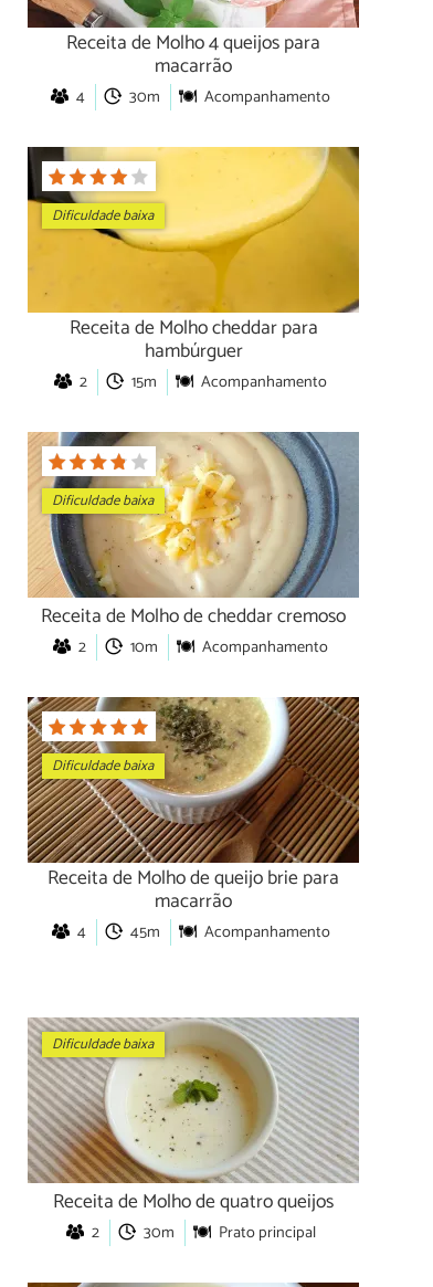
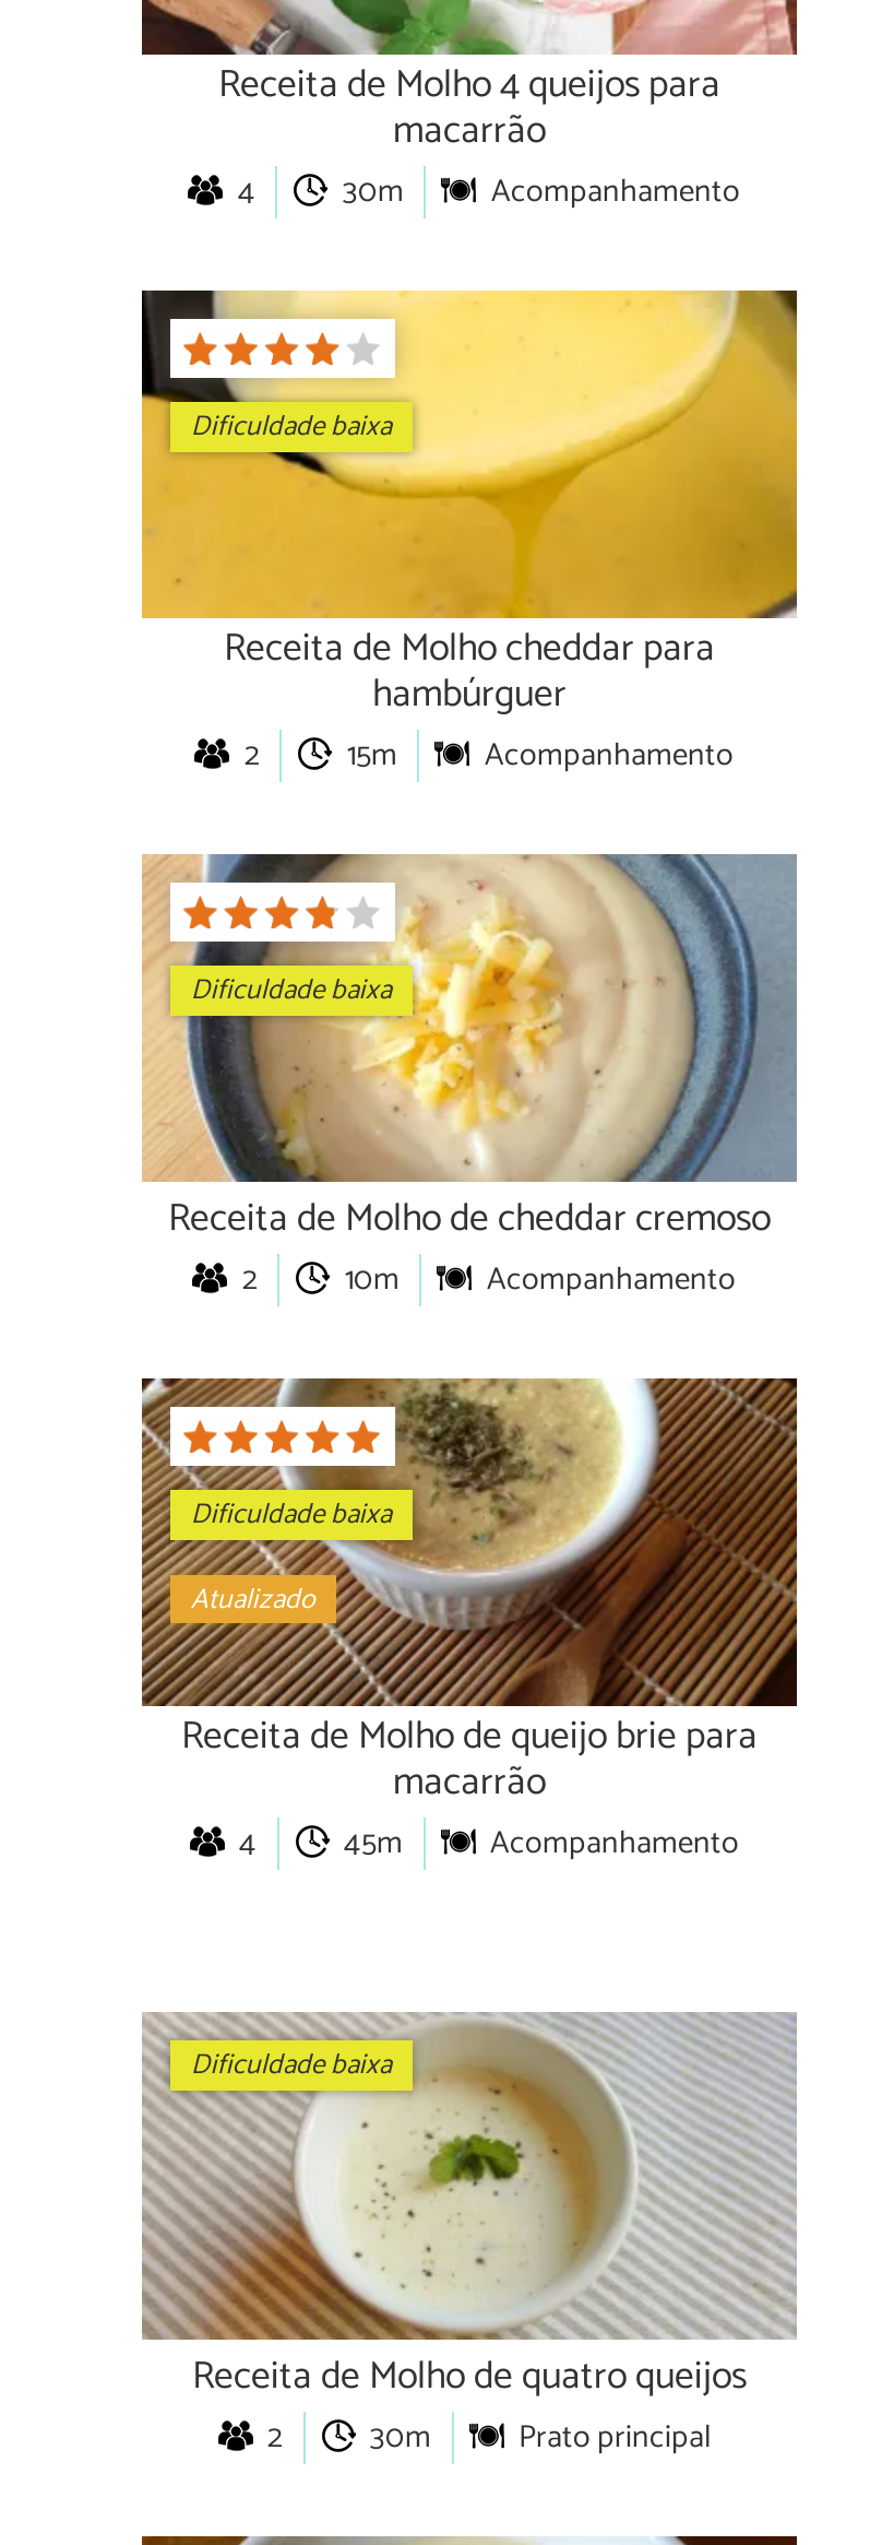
none -> [191,1577,315,1622] Atualizado

